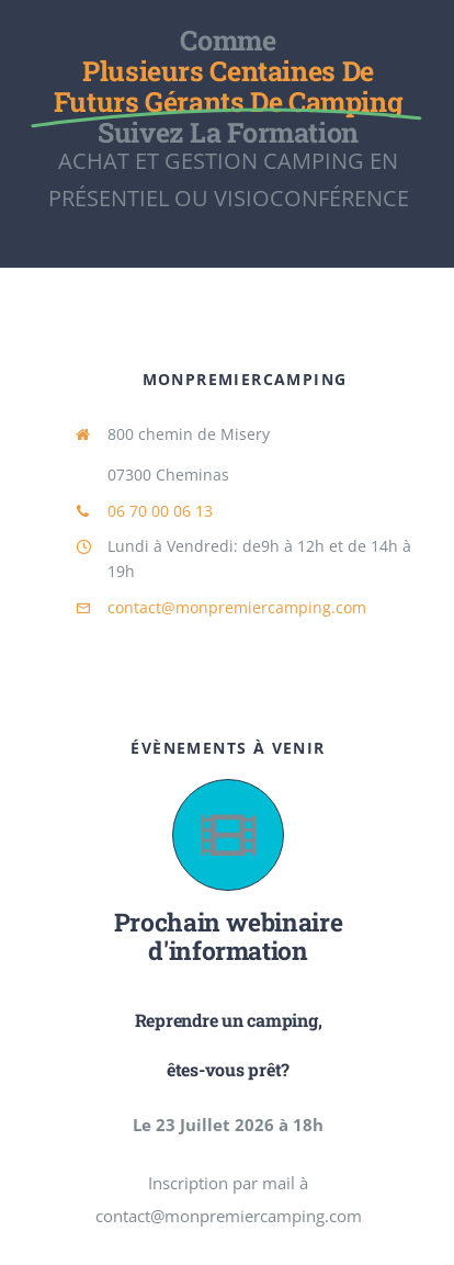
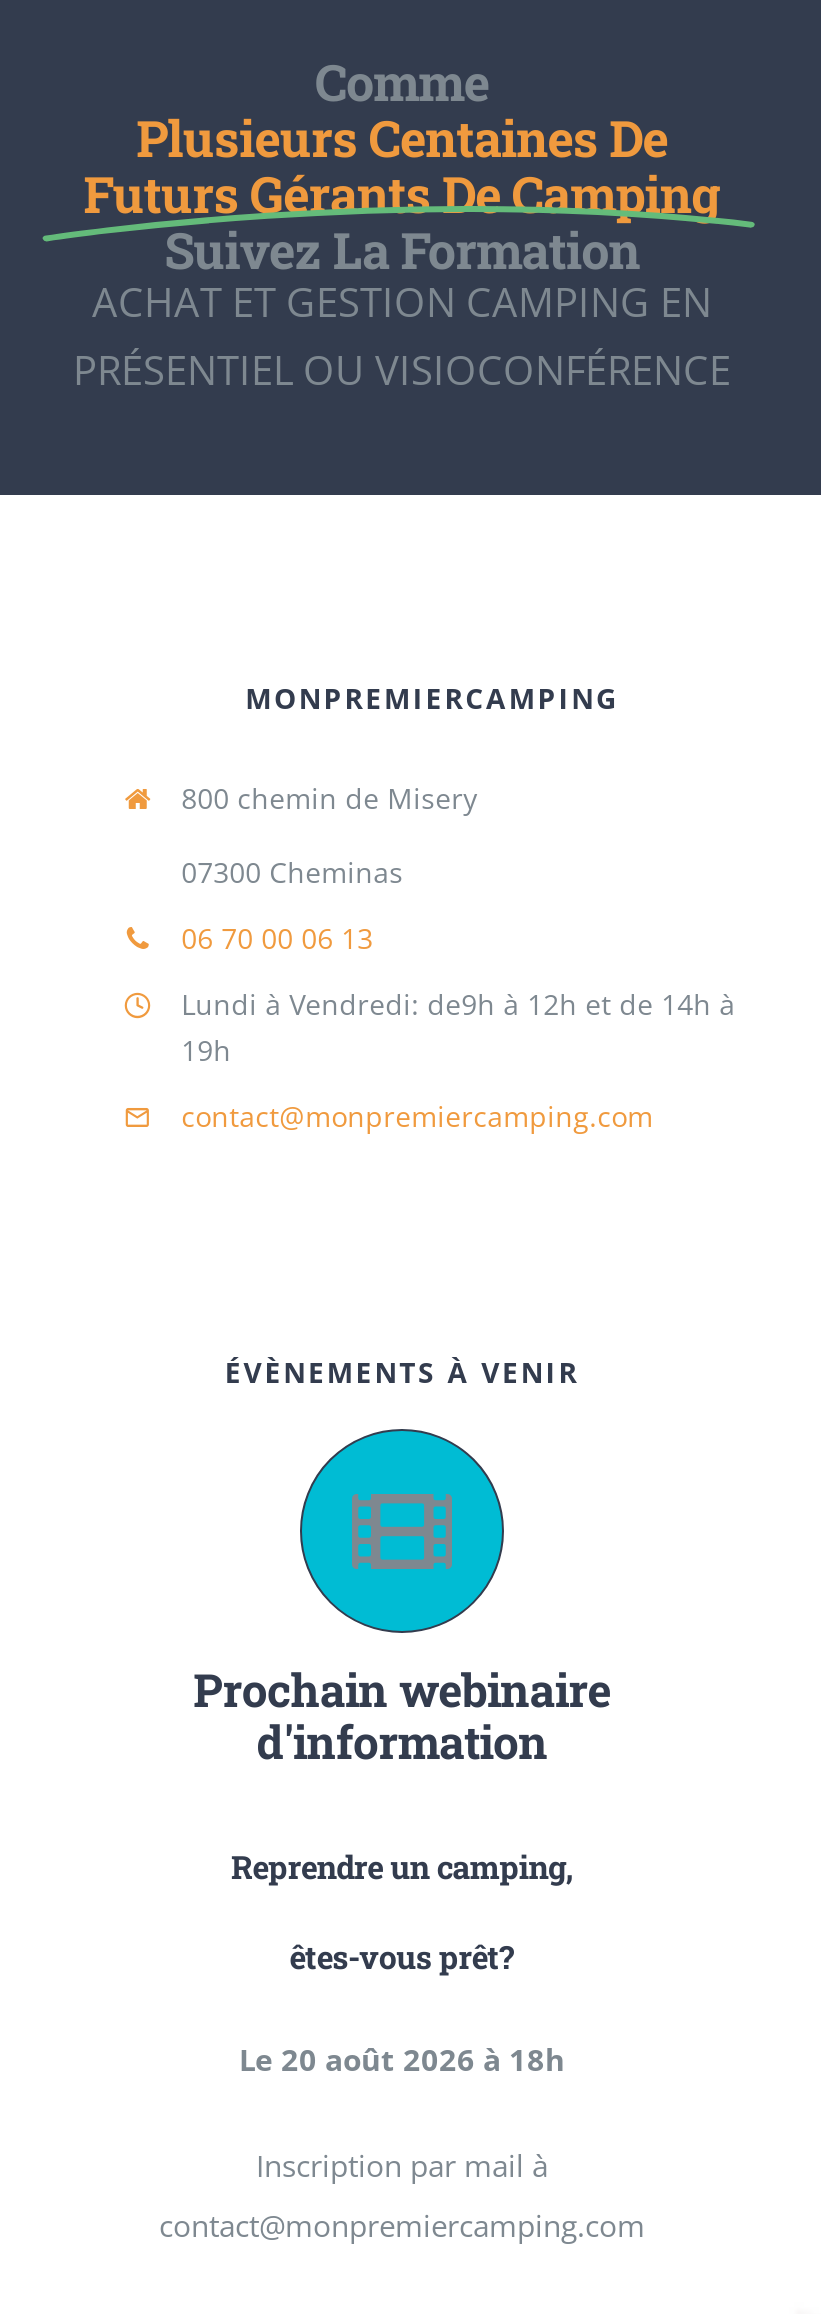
[133,1114,324,1136] Le 23 Juillet 2026 à 18h -> [239,2038,565,2078] Le 20 août 2026 à 18h

